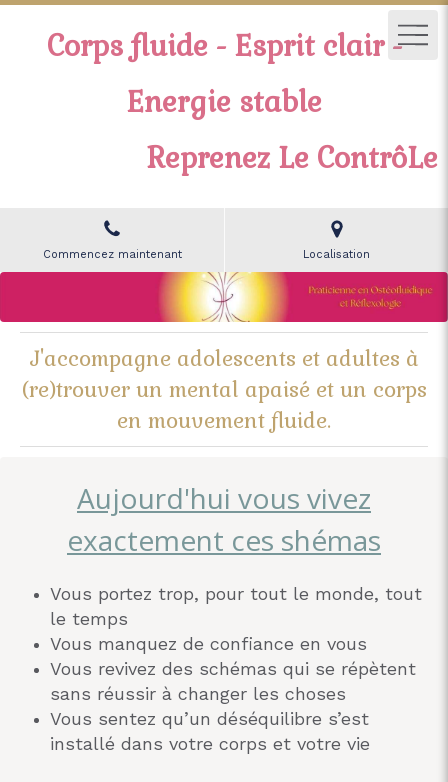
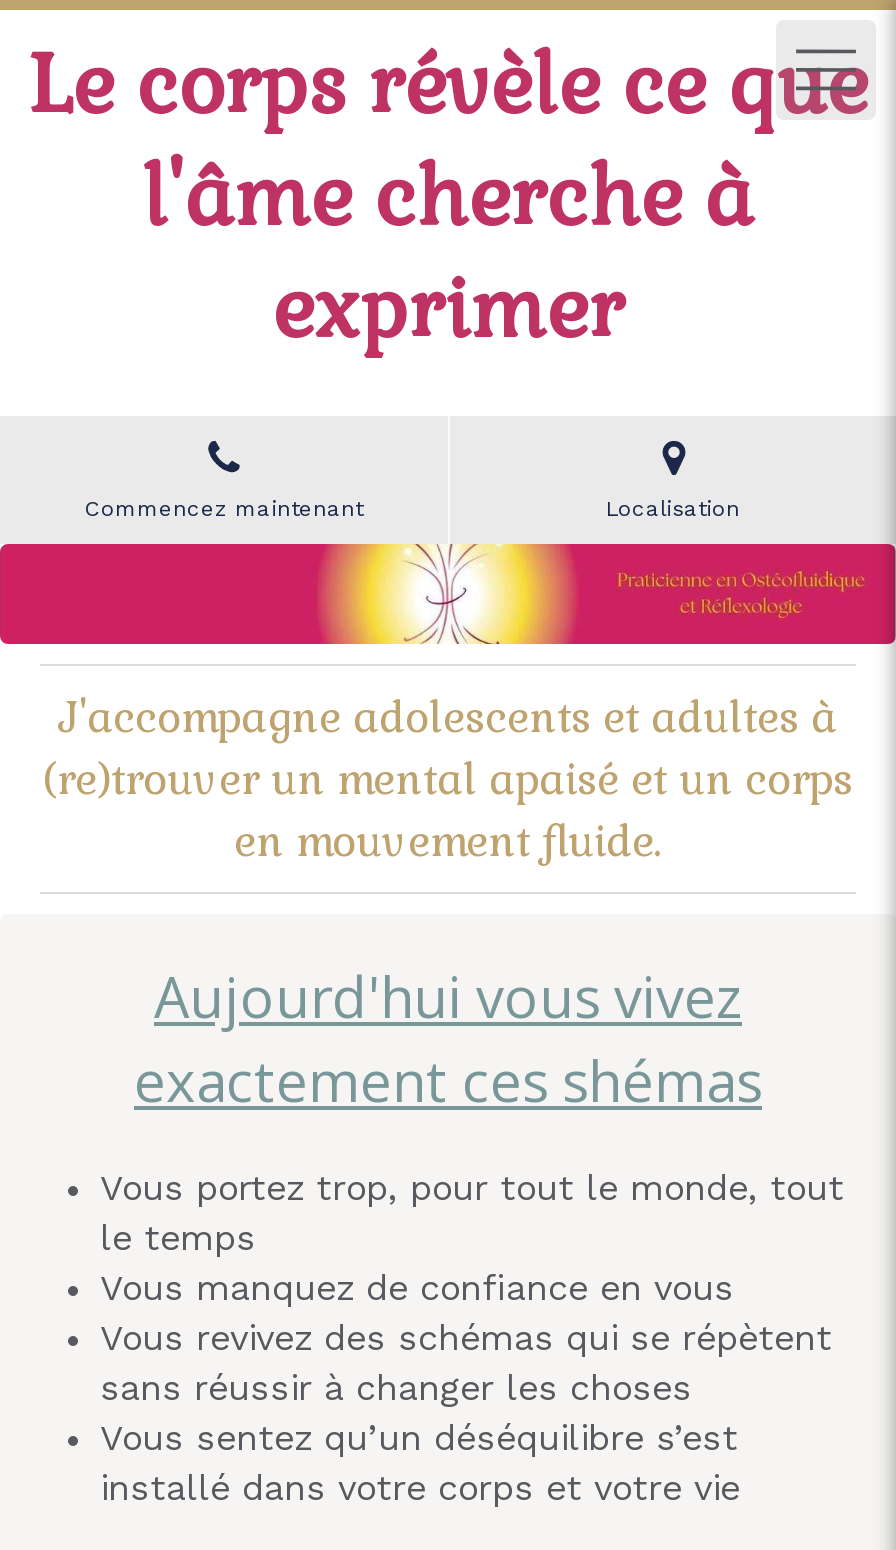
[10,28,437,176] Corps fluide - Esprit clair - | Energie stable | Reprenez Le ContrôLe -> [28,34,868,360] Le corps révèle ce que | l'âme cherche à | exprimer

